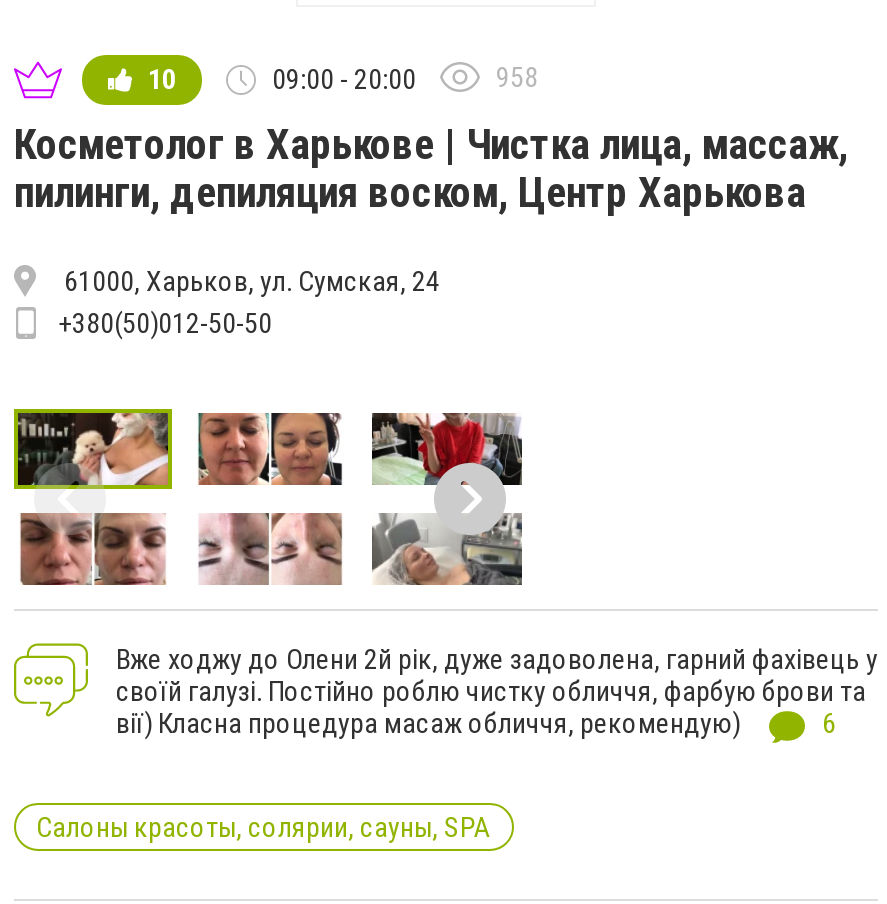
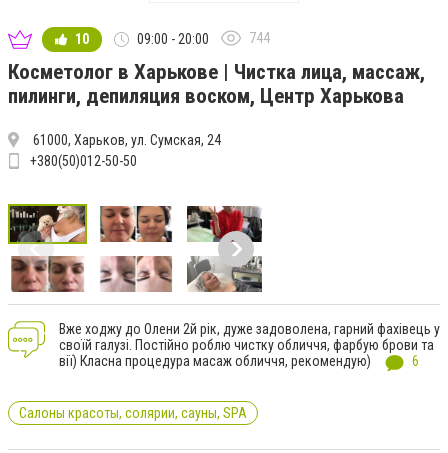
[496,61,538,93] 958 -> [249,30,270,46] 744

